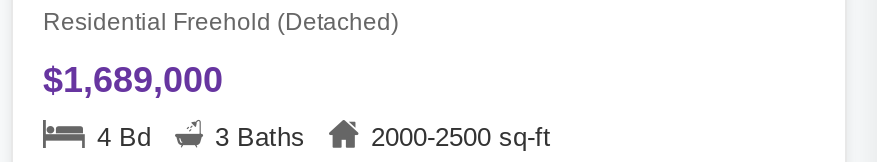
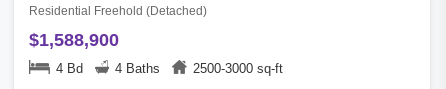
[43,60,223,100] $1,689,000 -> [29,30,119,50] $1,588,900
[215,122,551,152] 3 Baths | 2000-2500 sq-ft -> [115,61,283,76] 4 Baths | 2500-3000 sq-ft

